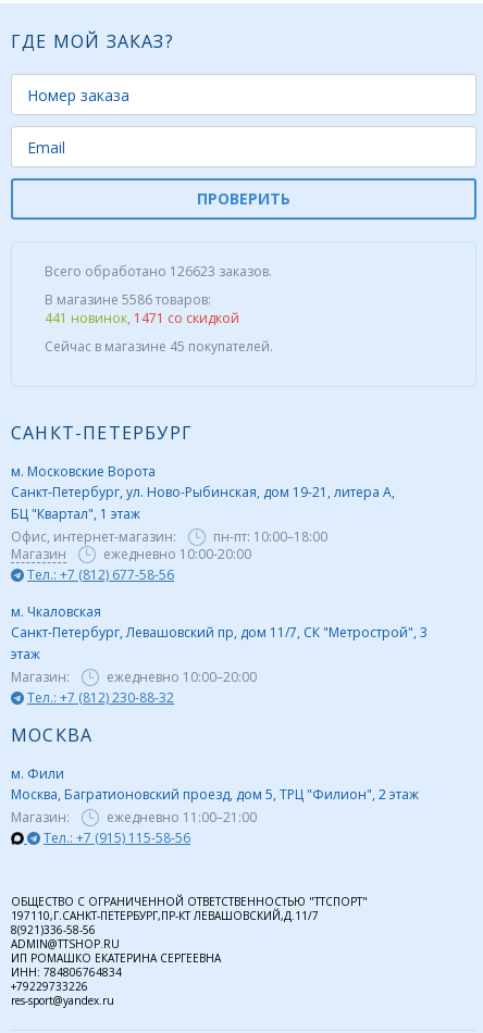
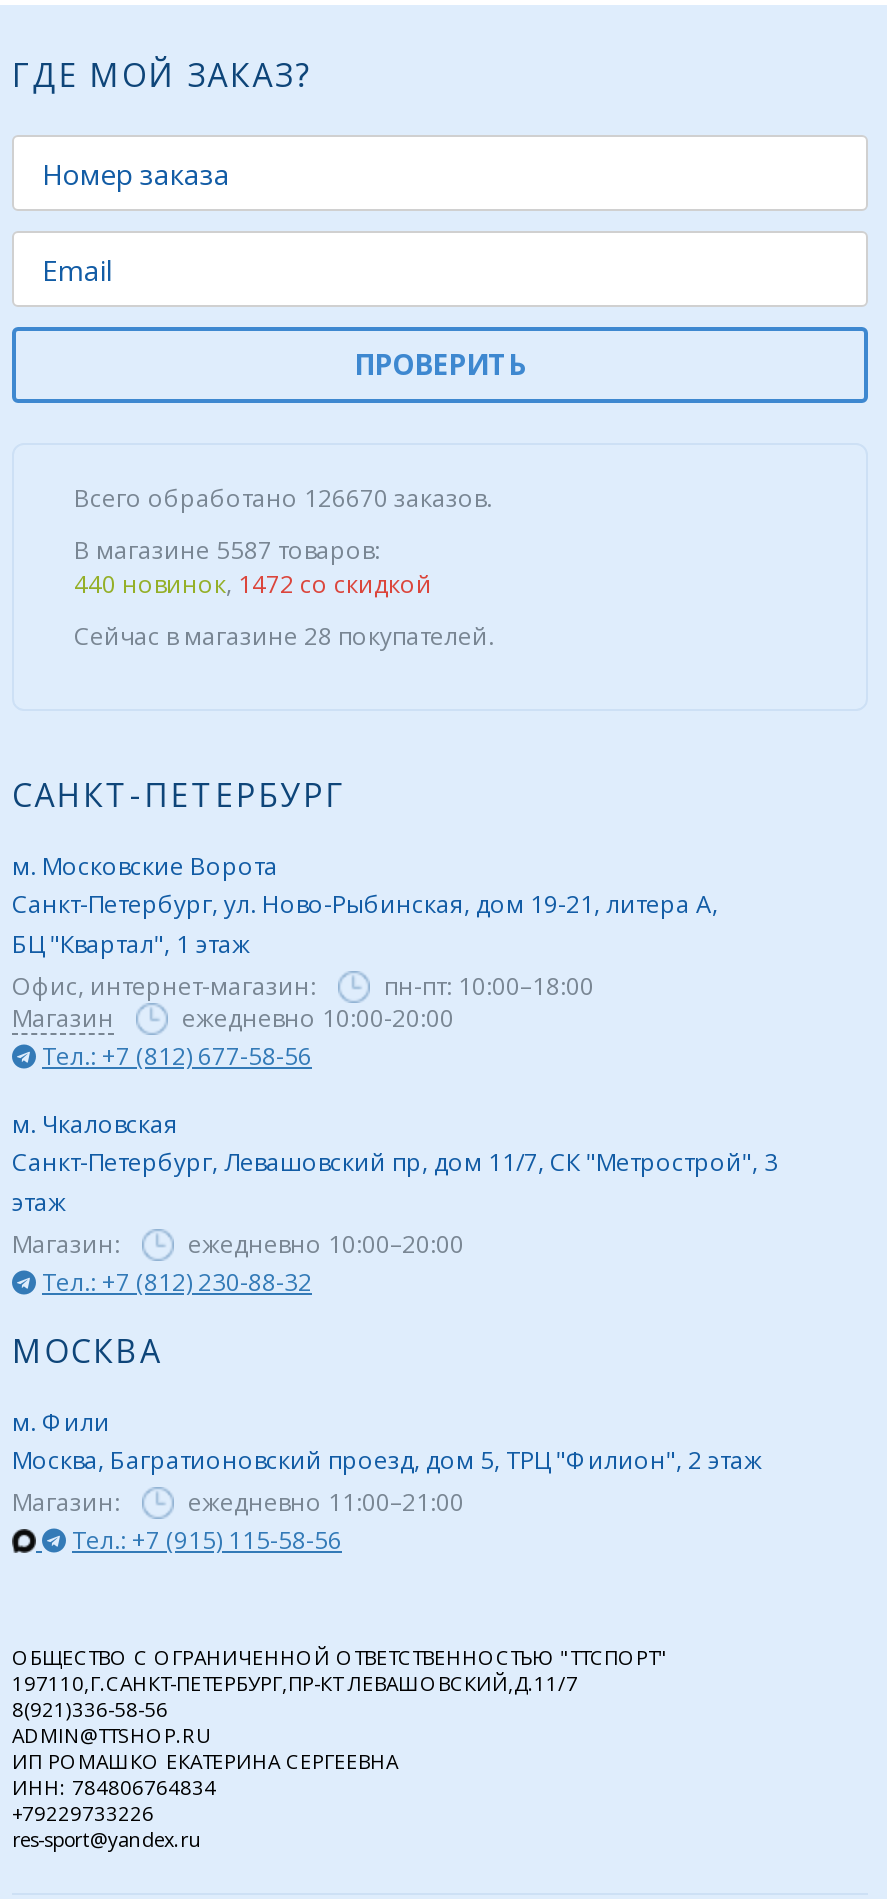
[45,262,272,281] Всего обработано 126623 заказов. -> [74,482,492,516] Всего обработано 126670 заказов.
[45,291,211,309] В магазине 5586 товаров: -> [74,534,380,568] В магазине 5587 товаров:
[45,309,239,328] 441 новинок, 1471 со скидкой -> [74,568,432,602] 440 новинок, 1472 со скидкой
[45,337,273,356] Сейчас в магазине 45 покупателей. -> [74,620,494,654] Сейчас в магазине 28 покупателей.

